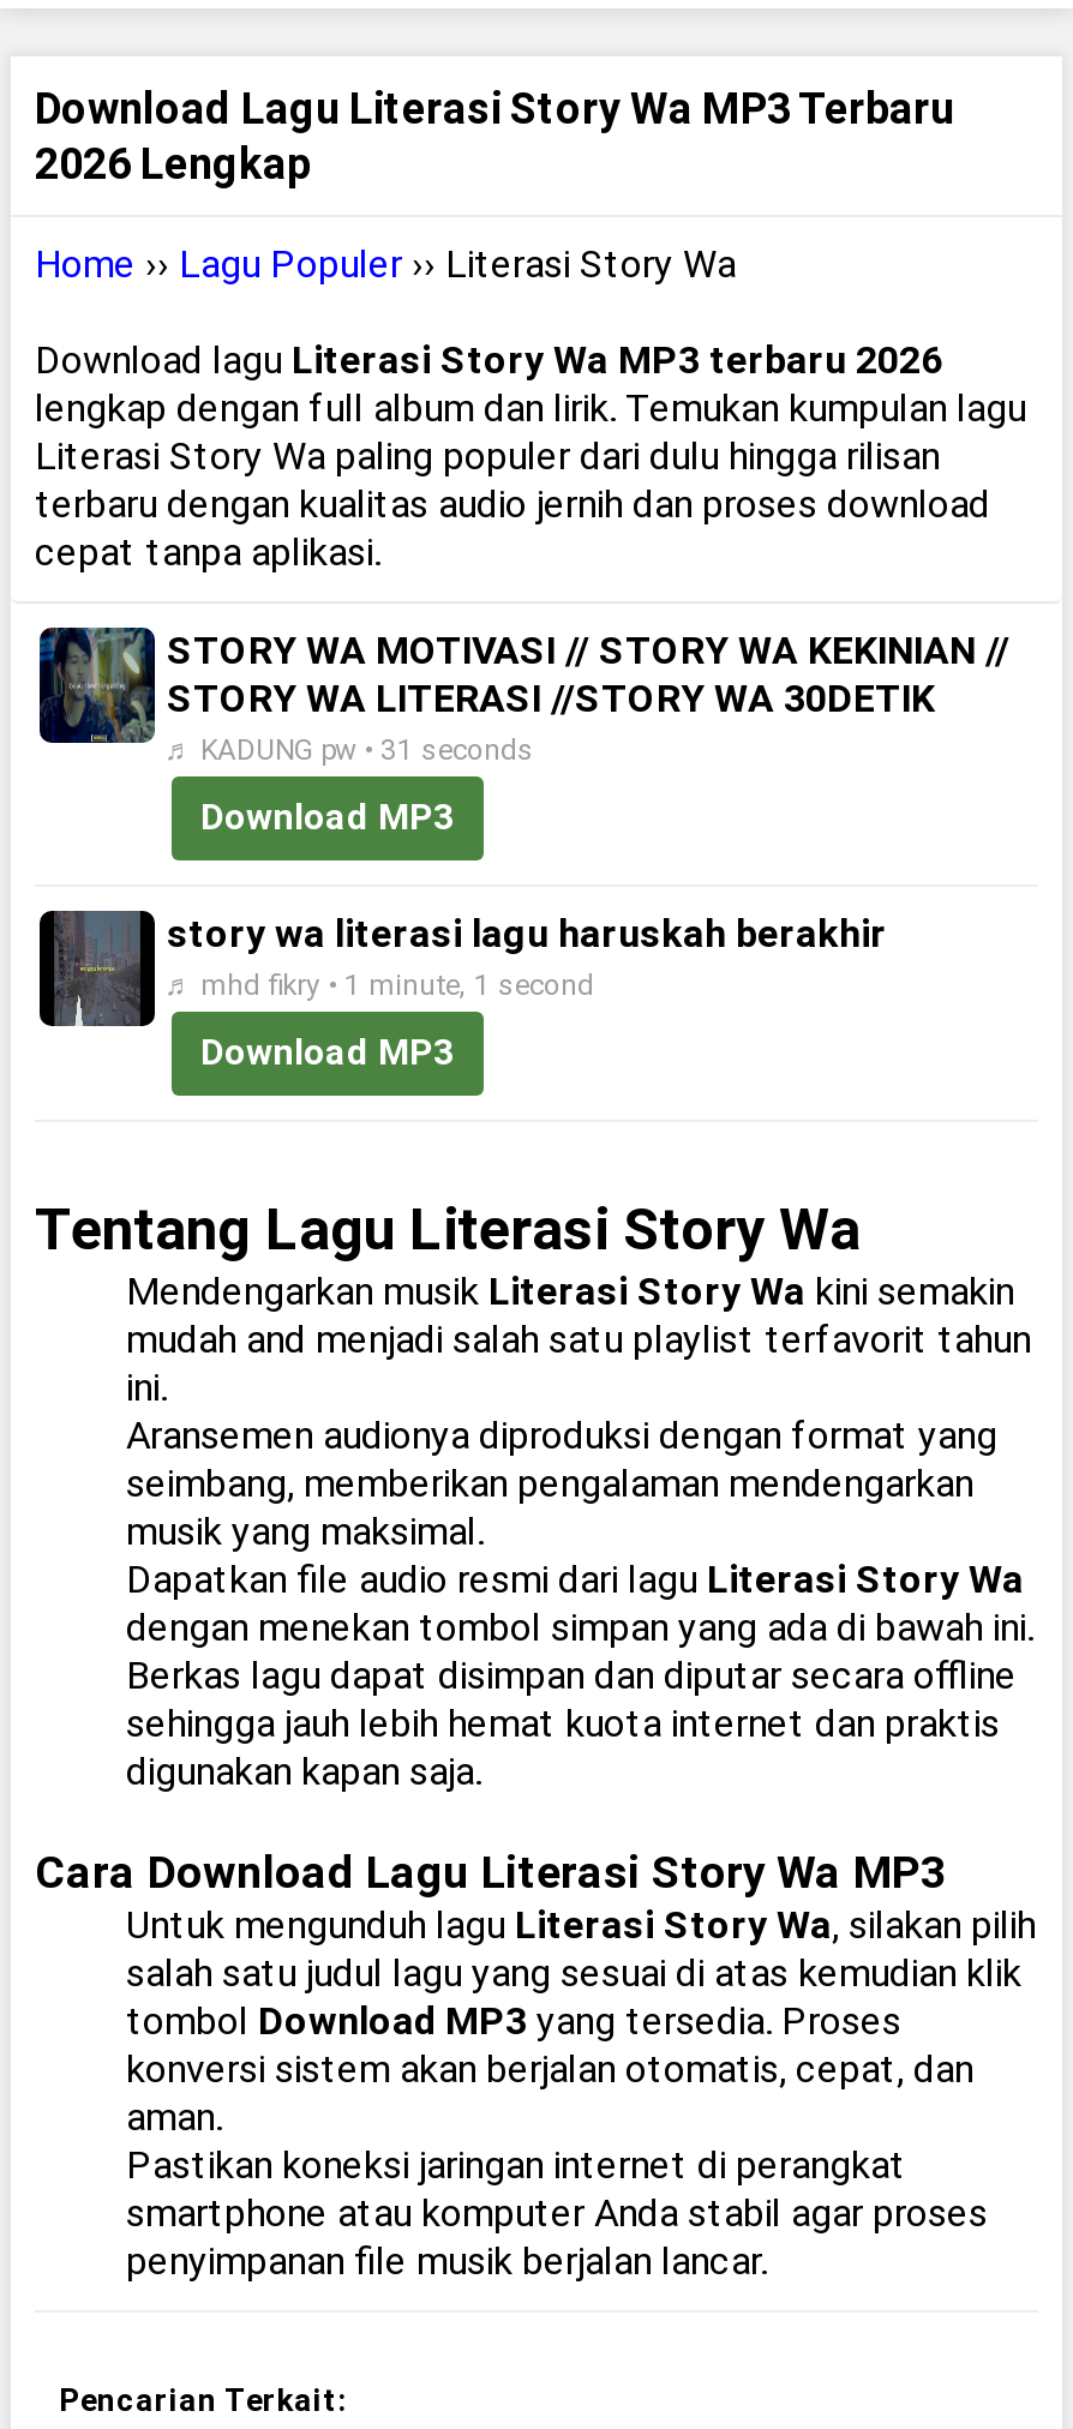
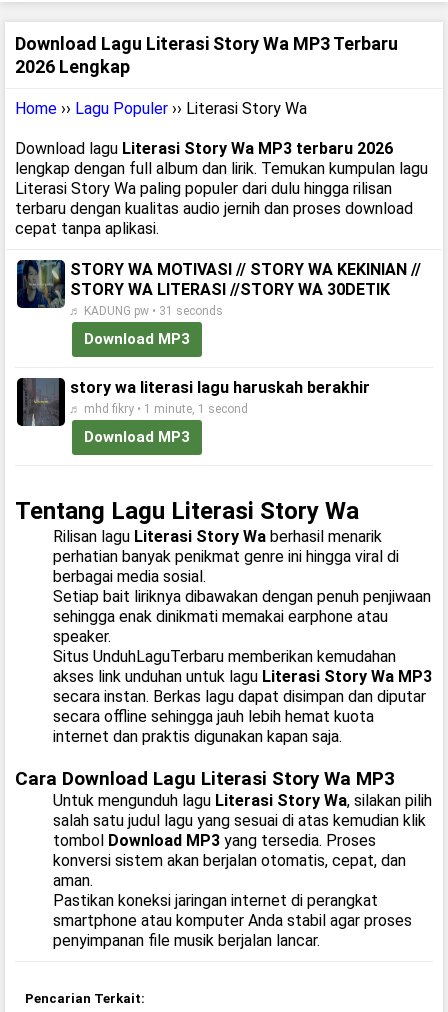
[126,1269,1033,1794] Mendengarkan musik Literasi Story Wa kini semakin | mudah and menjadi salah satu playlist terfavorit tahun | ini. | Aransemen audionya diproduksi dengan format yang | seimbang, memberikan pengalaman mendengarkan | musik yang maksimal. | Dapatkan file audio resmi dari lagu Literasi Story Wa | dengan menekan tombol simpan yang ada di bawah ini. | Berkas lagu dapat disimpan dan diputar secara offline | sehingga jauh lebih hemat kuota internet dan praktis | digunakan kapan saja. -> [53,527,432,746] Rilisan lagu Literasi Story Wa berhasil menarik | perhatian banyak penikmat genre ini hingga viral di | berbagai media sosial. | Setiap bait liriknya dibawakan dengan penuh penjiwaan | sehingga enak dinikmati memakai earphone atau | speaker. | Situs UnduhLaguTerbaru memberikan kemudahan | akses link unduhan untuk lagu Literasi Story Wa MP3 | secara instan. Berkas lagu dapat disimpan dan diputar | secara offline sehingga jauh lebih hemat kuota | internet dan praktis digunakan kapan saja.

